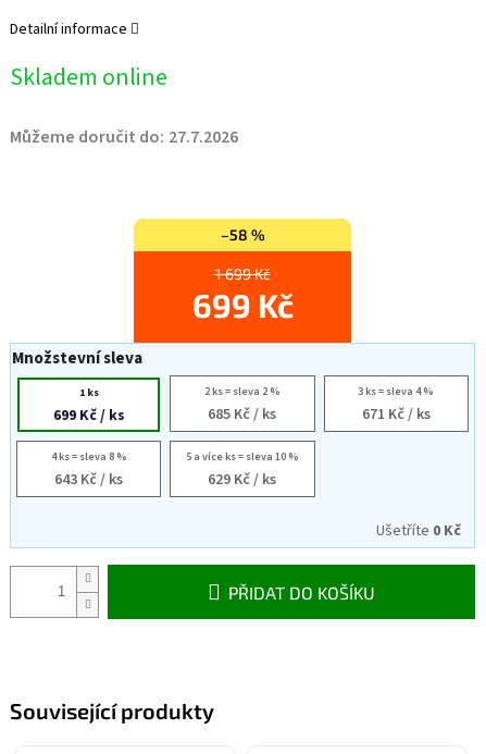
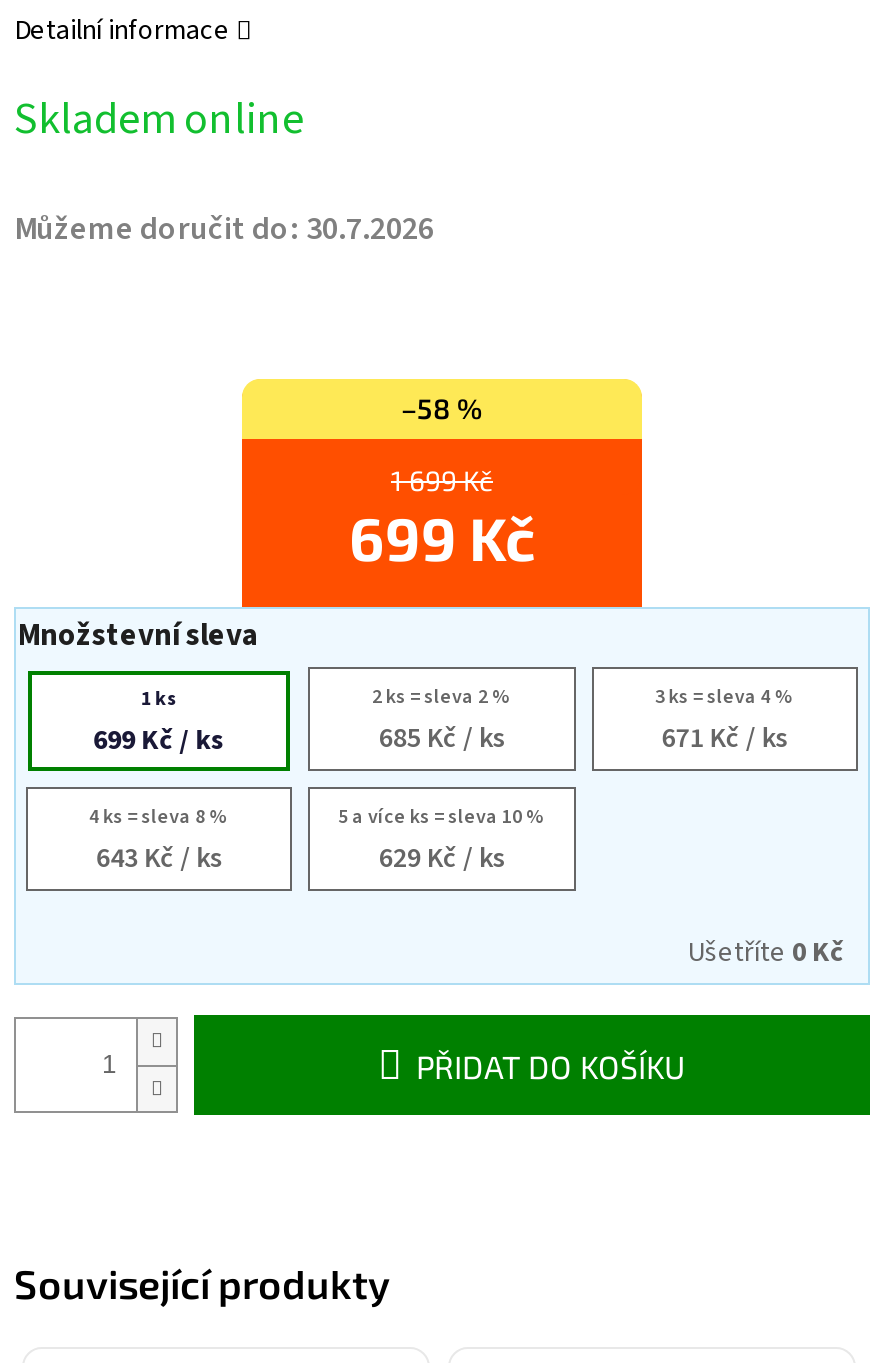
[10,126,238,149] Můžeme doručit do: 27.7.2026 -> [14,208,434,252] Můžeme doručit do: 30.7.2026

